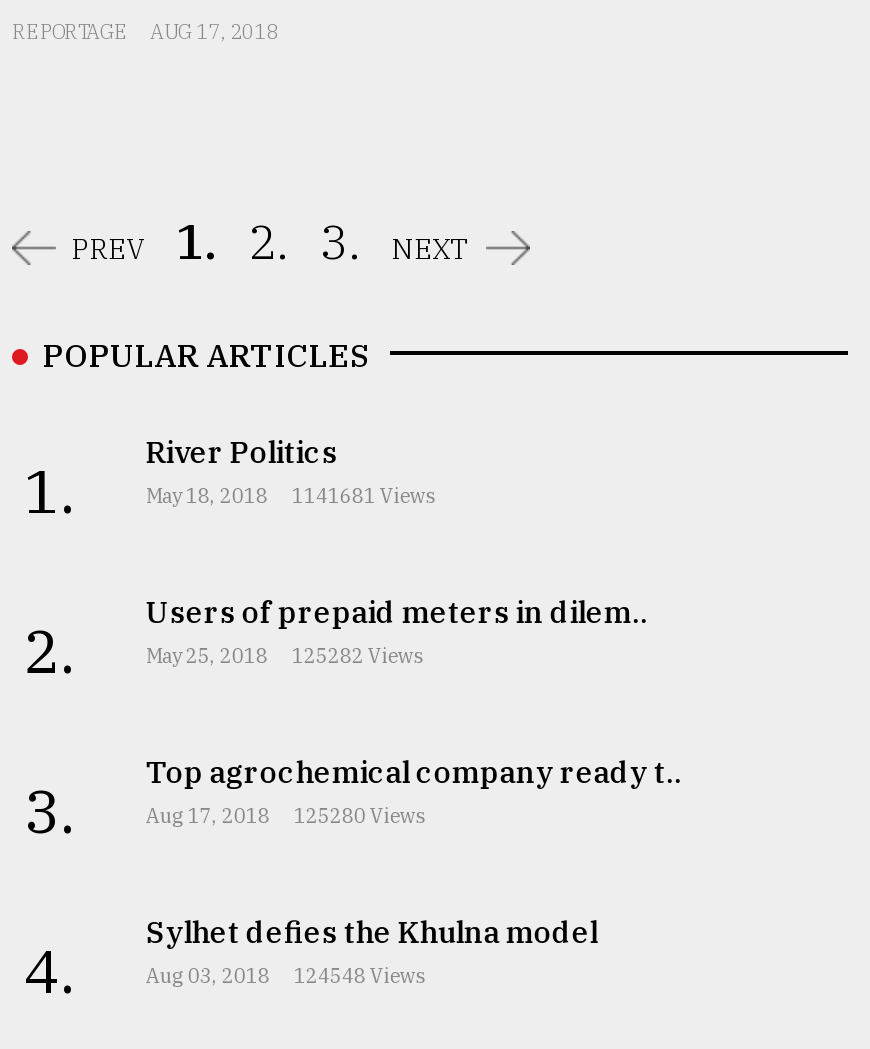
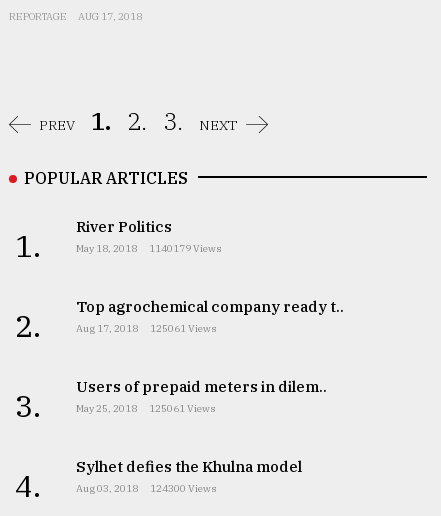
[146,484,438,510] May 18, 2018 1141681 Views -> [76,242,222,255] May 18, 2018 1140179 Views
moved [24,594,648,850] -> [15,377,327,425]: 3. | Users of prepaid meters in dilem.. | May 25, 2018
[292,644,426,670] 125282 Views -> none
moved [146,754,682,830] -> [76,297,344,335]: Top agrochemical company ready t.. | Aug 17, 2018
[294,804,428,830] 125280 Views -> [149,322,217,415] 125061 Views | 125061 Views
[146,964,428,990] Aug 03, 2018 124548 Views -> [76,482,217,495] Aug 03, 2018 124300 Views

